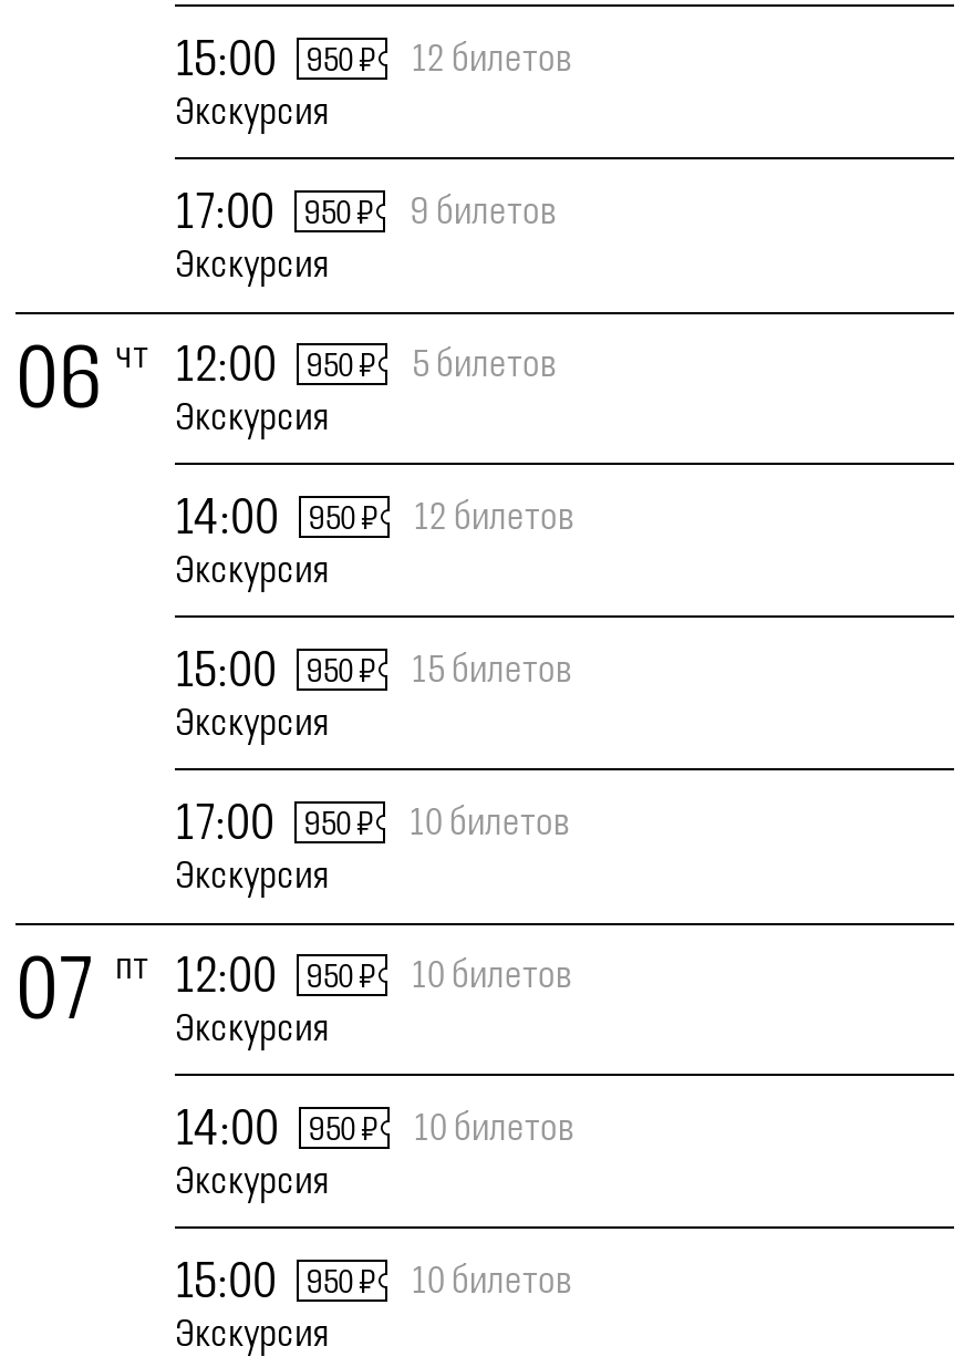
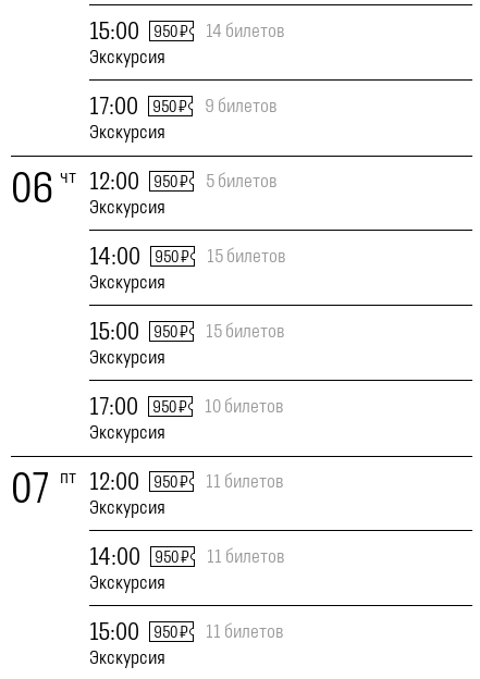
[175,27,571,89] 15:00 950 ₽ 12 билетов -> [89,15,284,46] 15:00 950 ₽ 14 билетов
[175,485,573,547] 14:00 950 ₽ 12 билетов -> [89,240,285,271] 14:00 950 ₽ 15 билетов
[411,950,571,998] 10 билетов -> [205,469,283,493] 11 билетов
[175,1096,573,1158] 14:00 950 ₽ 10 билетов -> [89,541,284,571] 14:00 950 ₽ 11 билетов
[175,1249,571,1311] 15:00 950 ₽ 10 билетов -> [89,616,283,646] 15:00 950 ₽ 11 билетов

